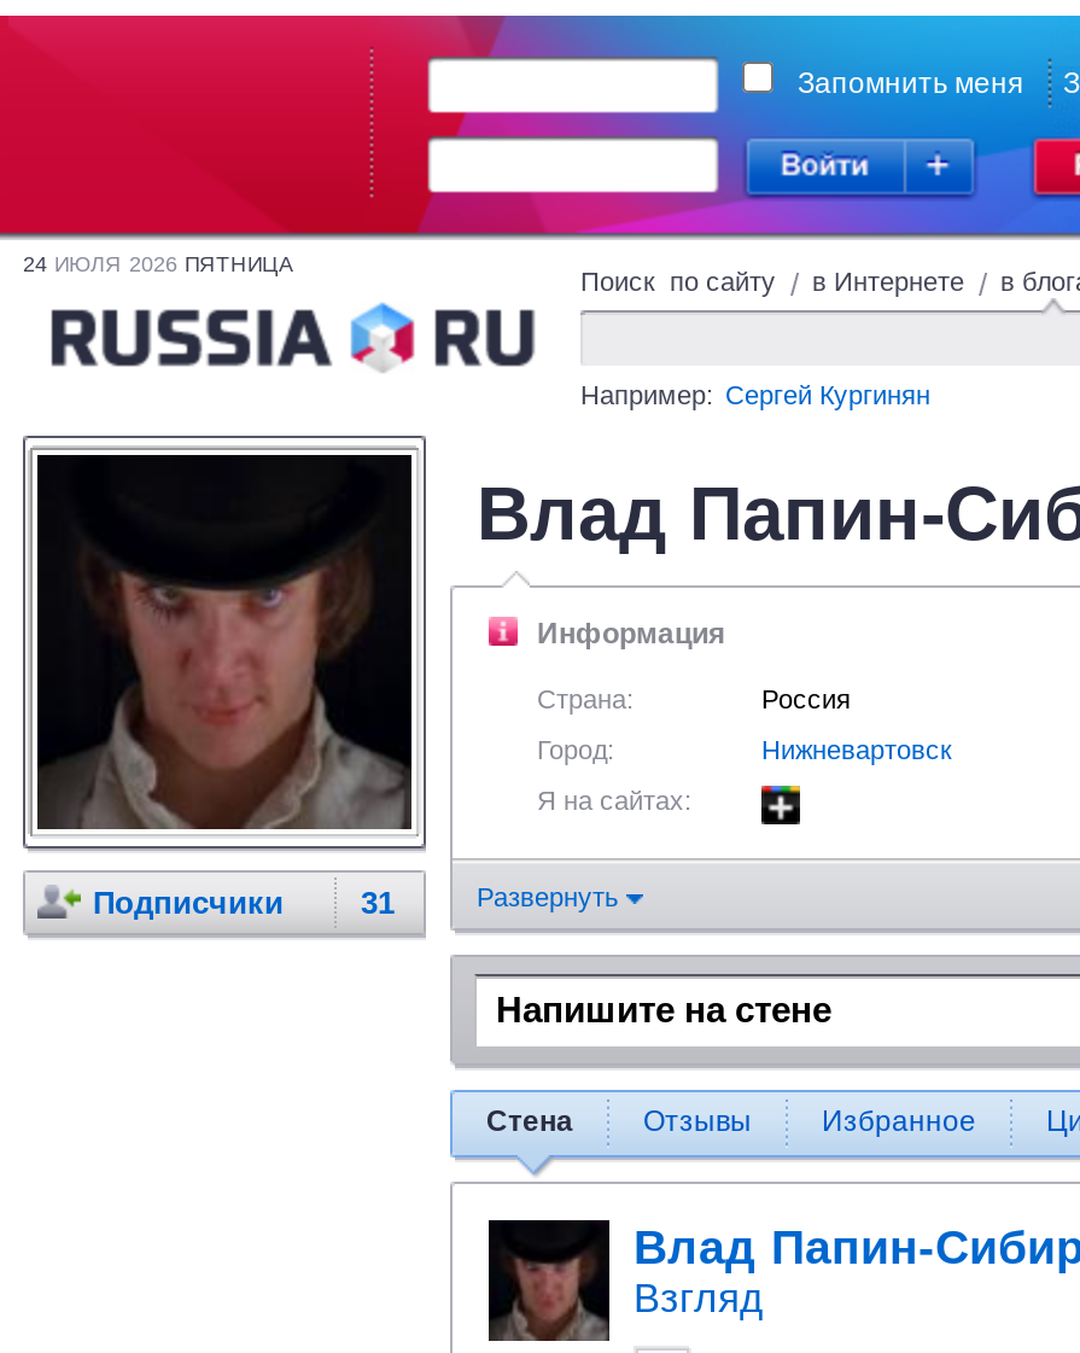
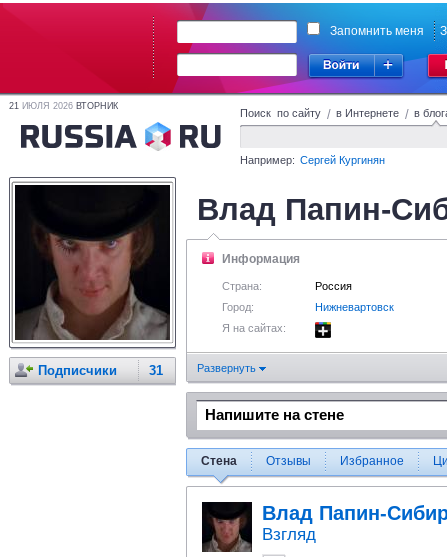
[23,252,293,276] 24 ИЮЛЯ 2026 ПЯТНИЦА -> [9,101,118,111] 21 ИЮЛЯ 2026 ВТОРНИК

